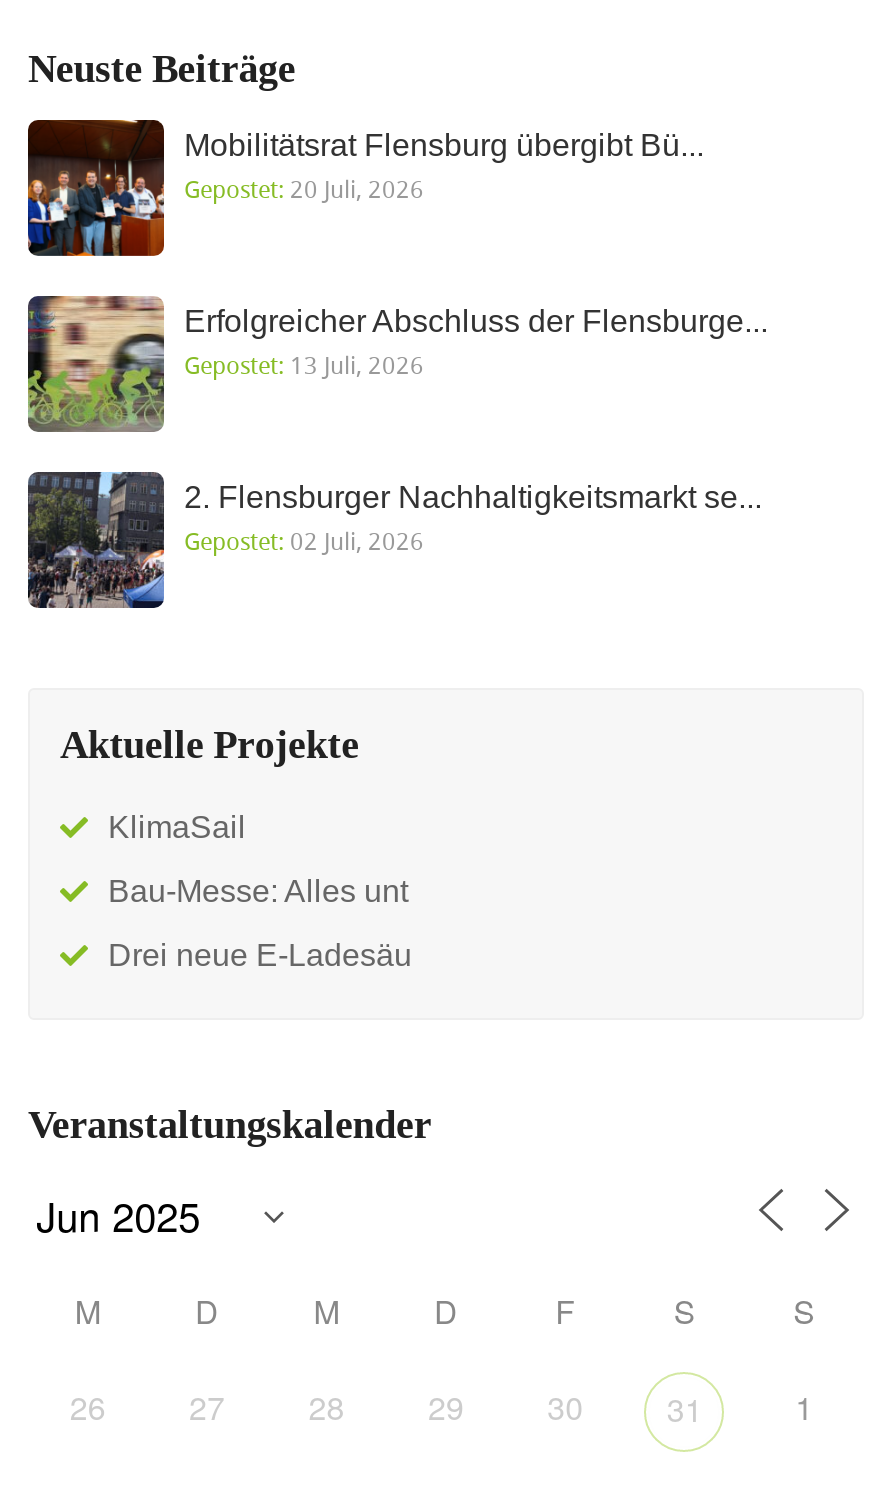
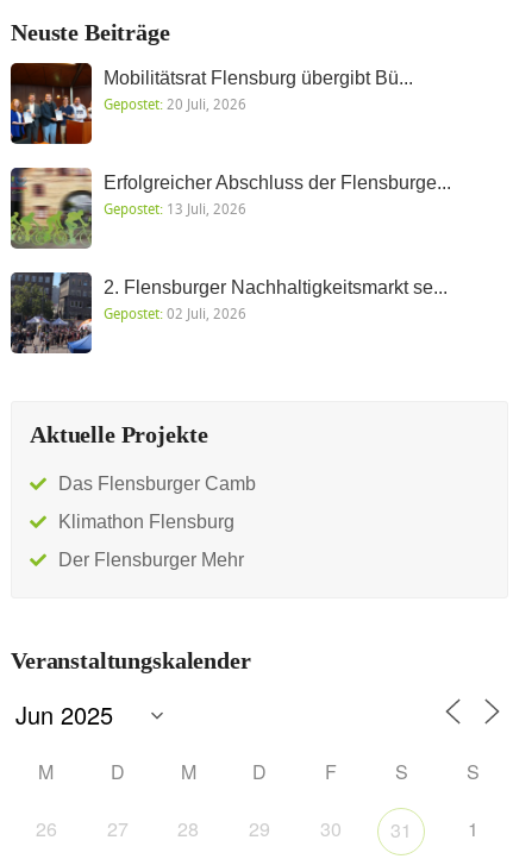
[108,811,246,845] KlimaSail -> [58,474,256,494] Das Flensburger Camb
[108,875,408,909] Bau-Messe: Alles unt -> [58,512,234,532] Klimathon Flensburg
[108,939,412,973] Drei neue E-Ladesäu -> [58,550,244,570] Der Flensburger Mehr

